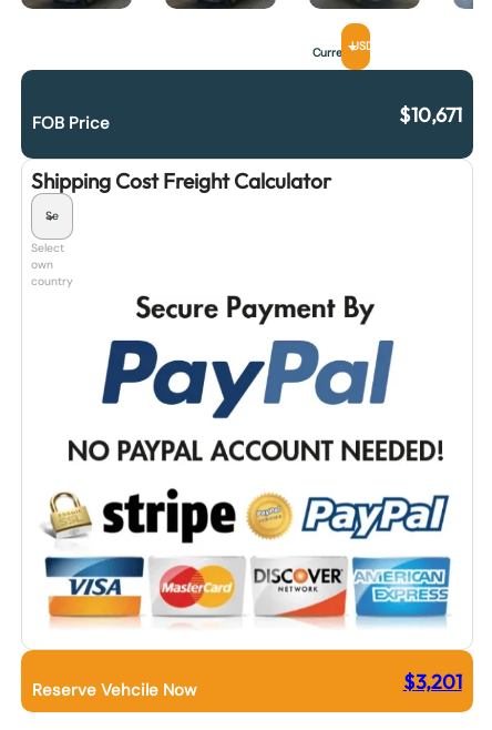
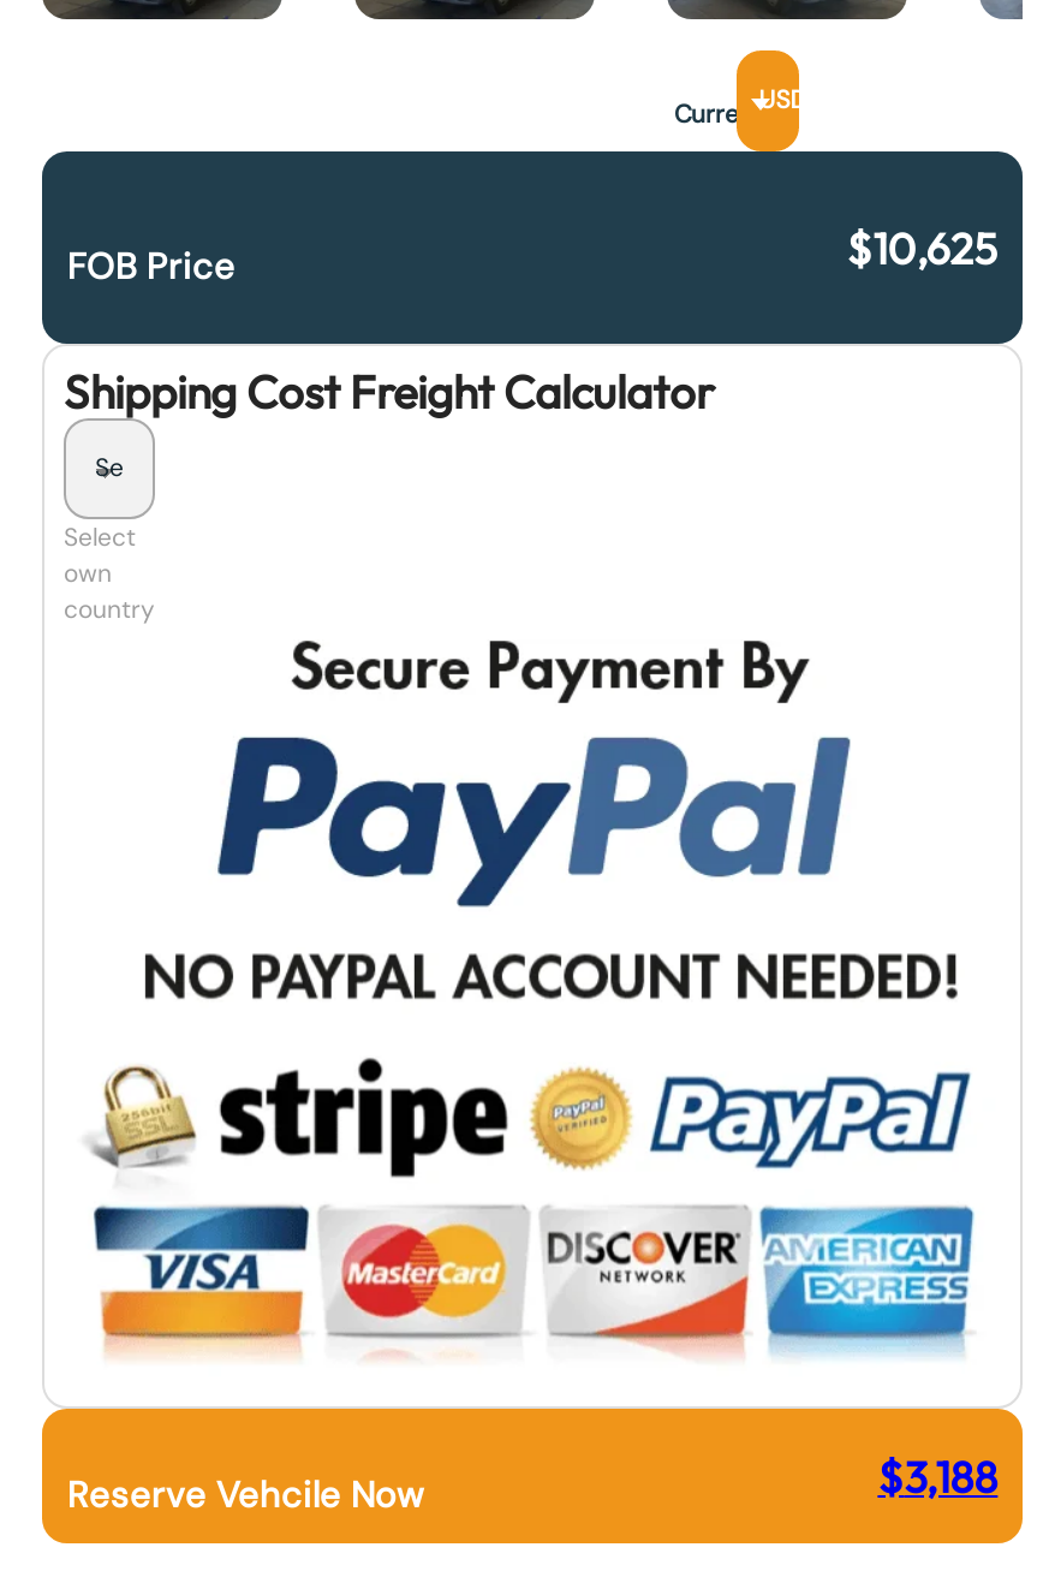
[399,102,462,127] $10,671 -> [846,220,998,276] $10,625
[403,669,462,694] $3,201 -> [878,1449,998,1504] $3,188

